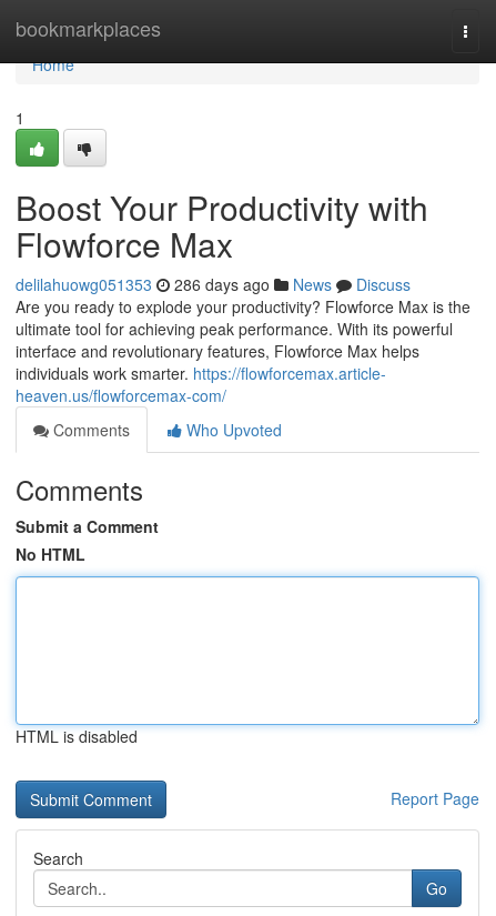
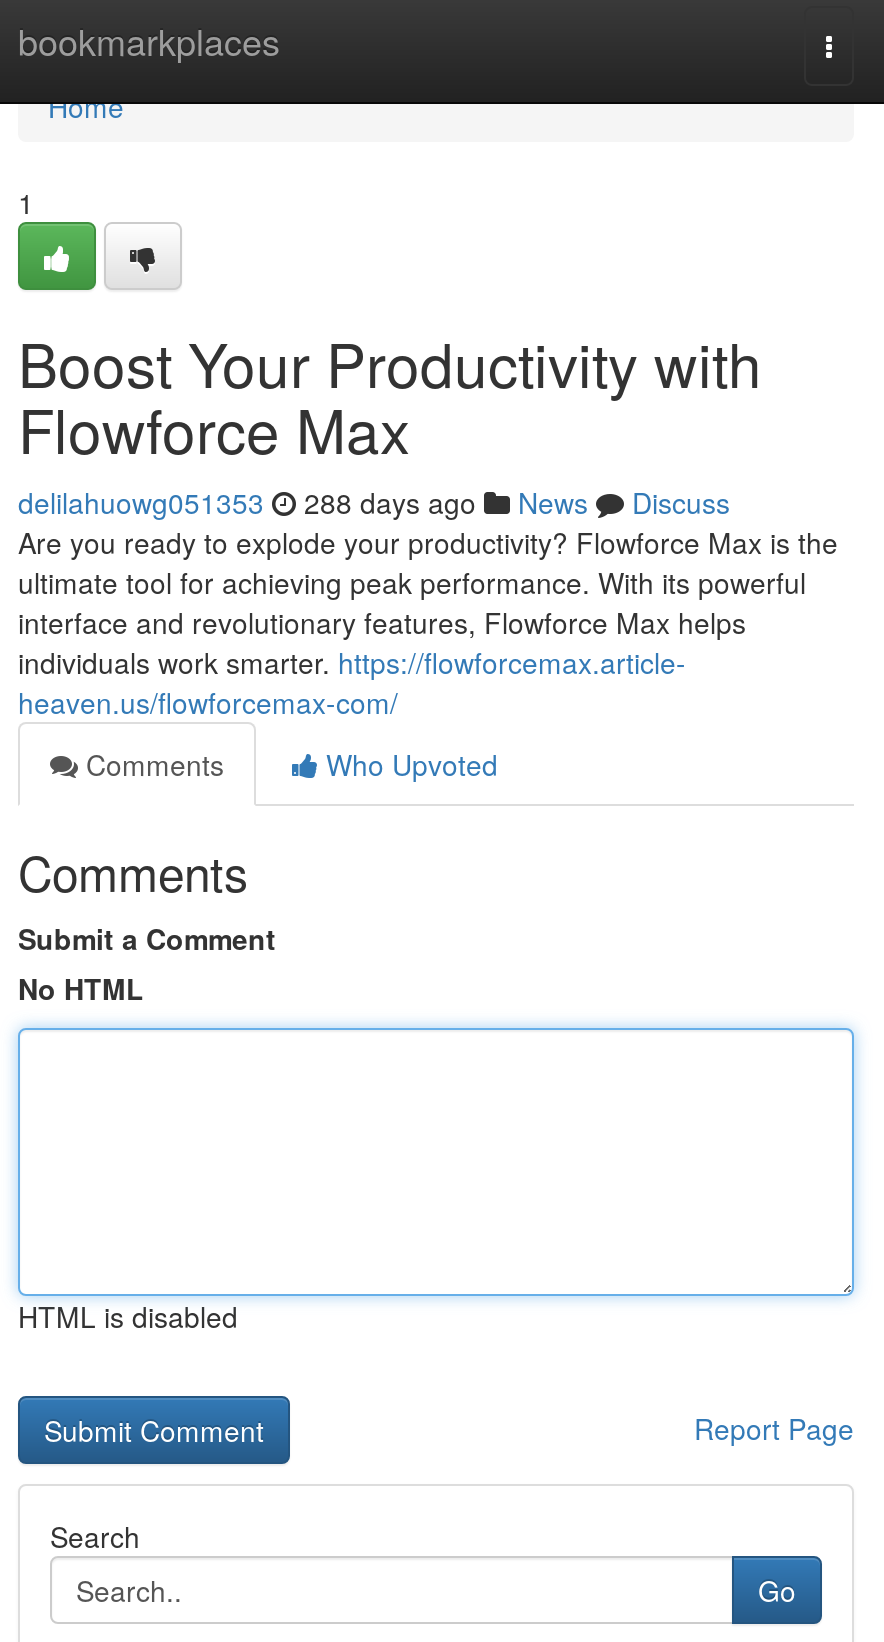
[16,273,411,295] delilahuowg051353 286 days ago News Discuss -> [18,482,730,522] delilahuowg051353 288 days ago News Discuss

